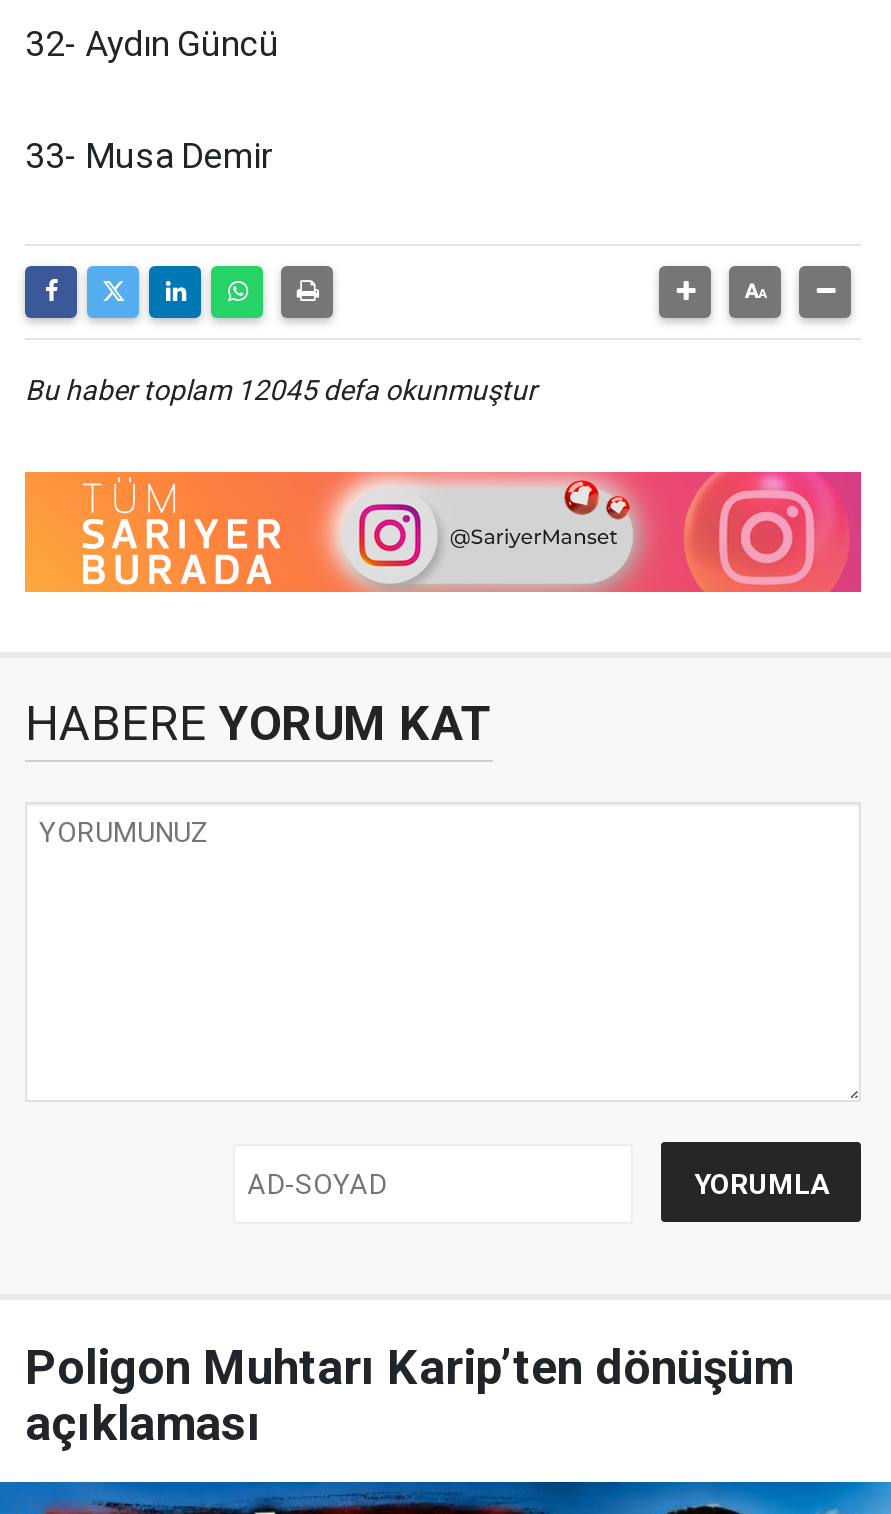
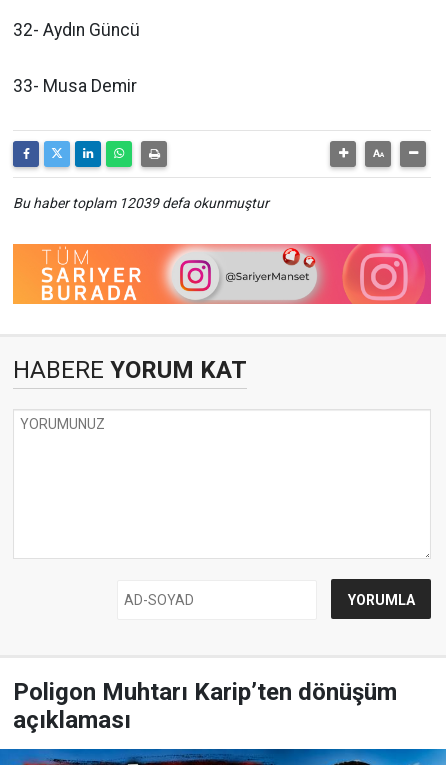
[25,374,537,406] Bu haber toplam 12045 defa okunmuştur -> [13,195,269,211] Bu haber toplam 12039 defa okunmuştur

